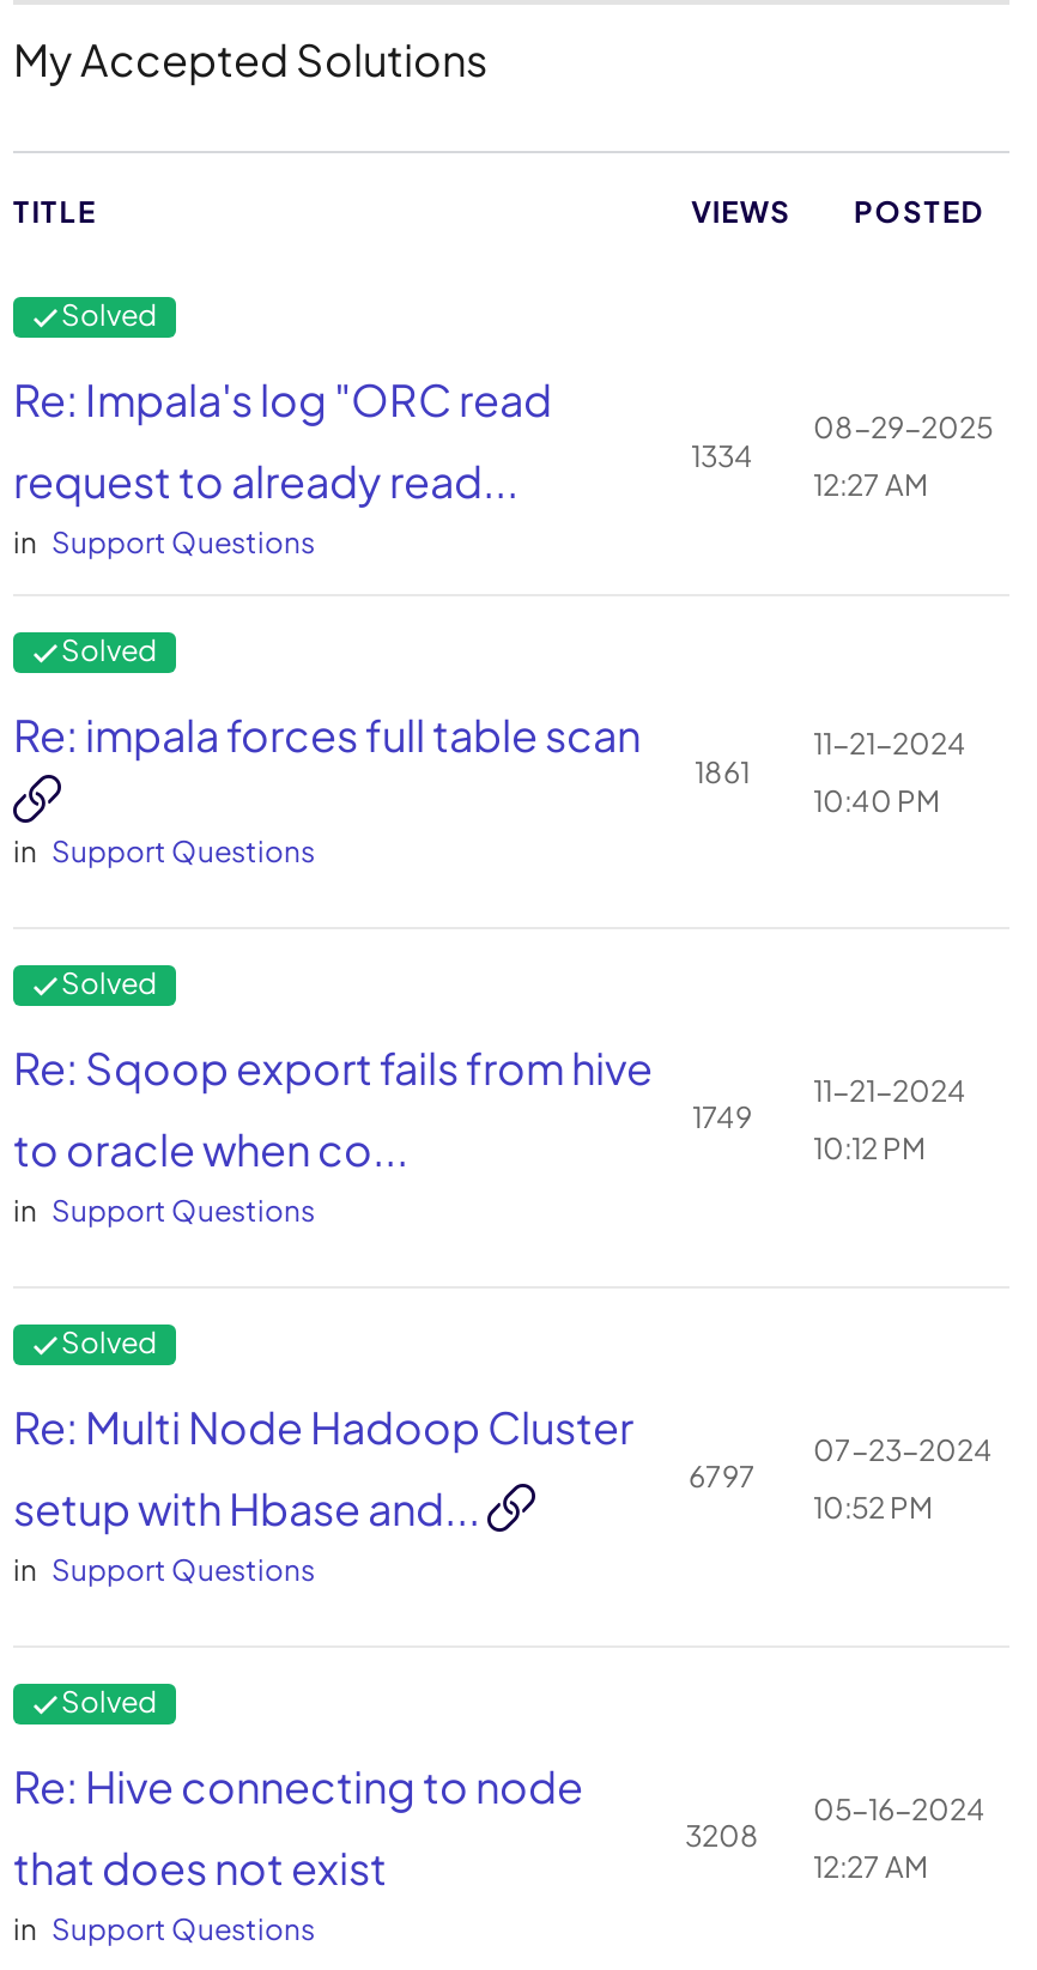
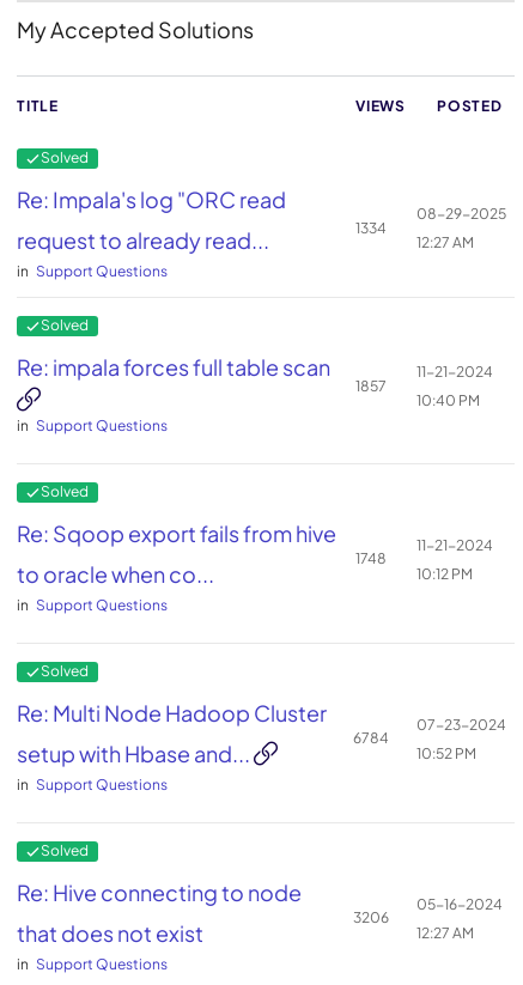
[695,754,750,790] 1861 -> [355,377,387,395] 1857
[692,1099,752,1135] 1749 -> [355,549,387,567] 1748
[689,1458,756,1494] 6797 -> [353,729,389,747] 6784
[685,1817,759,1853] 3208 -> [353,908,389,926] 3206

